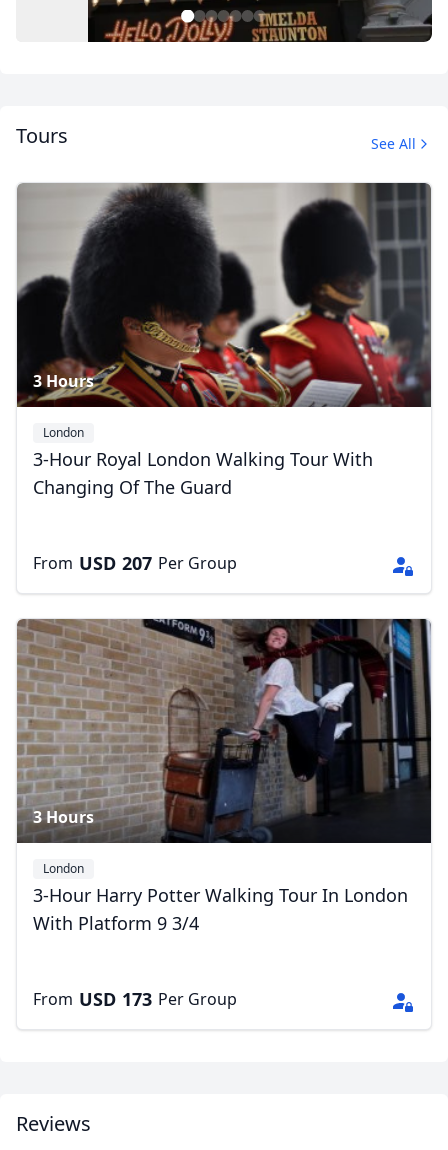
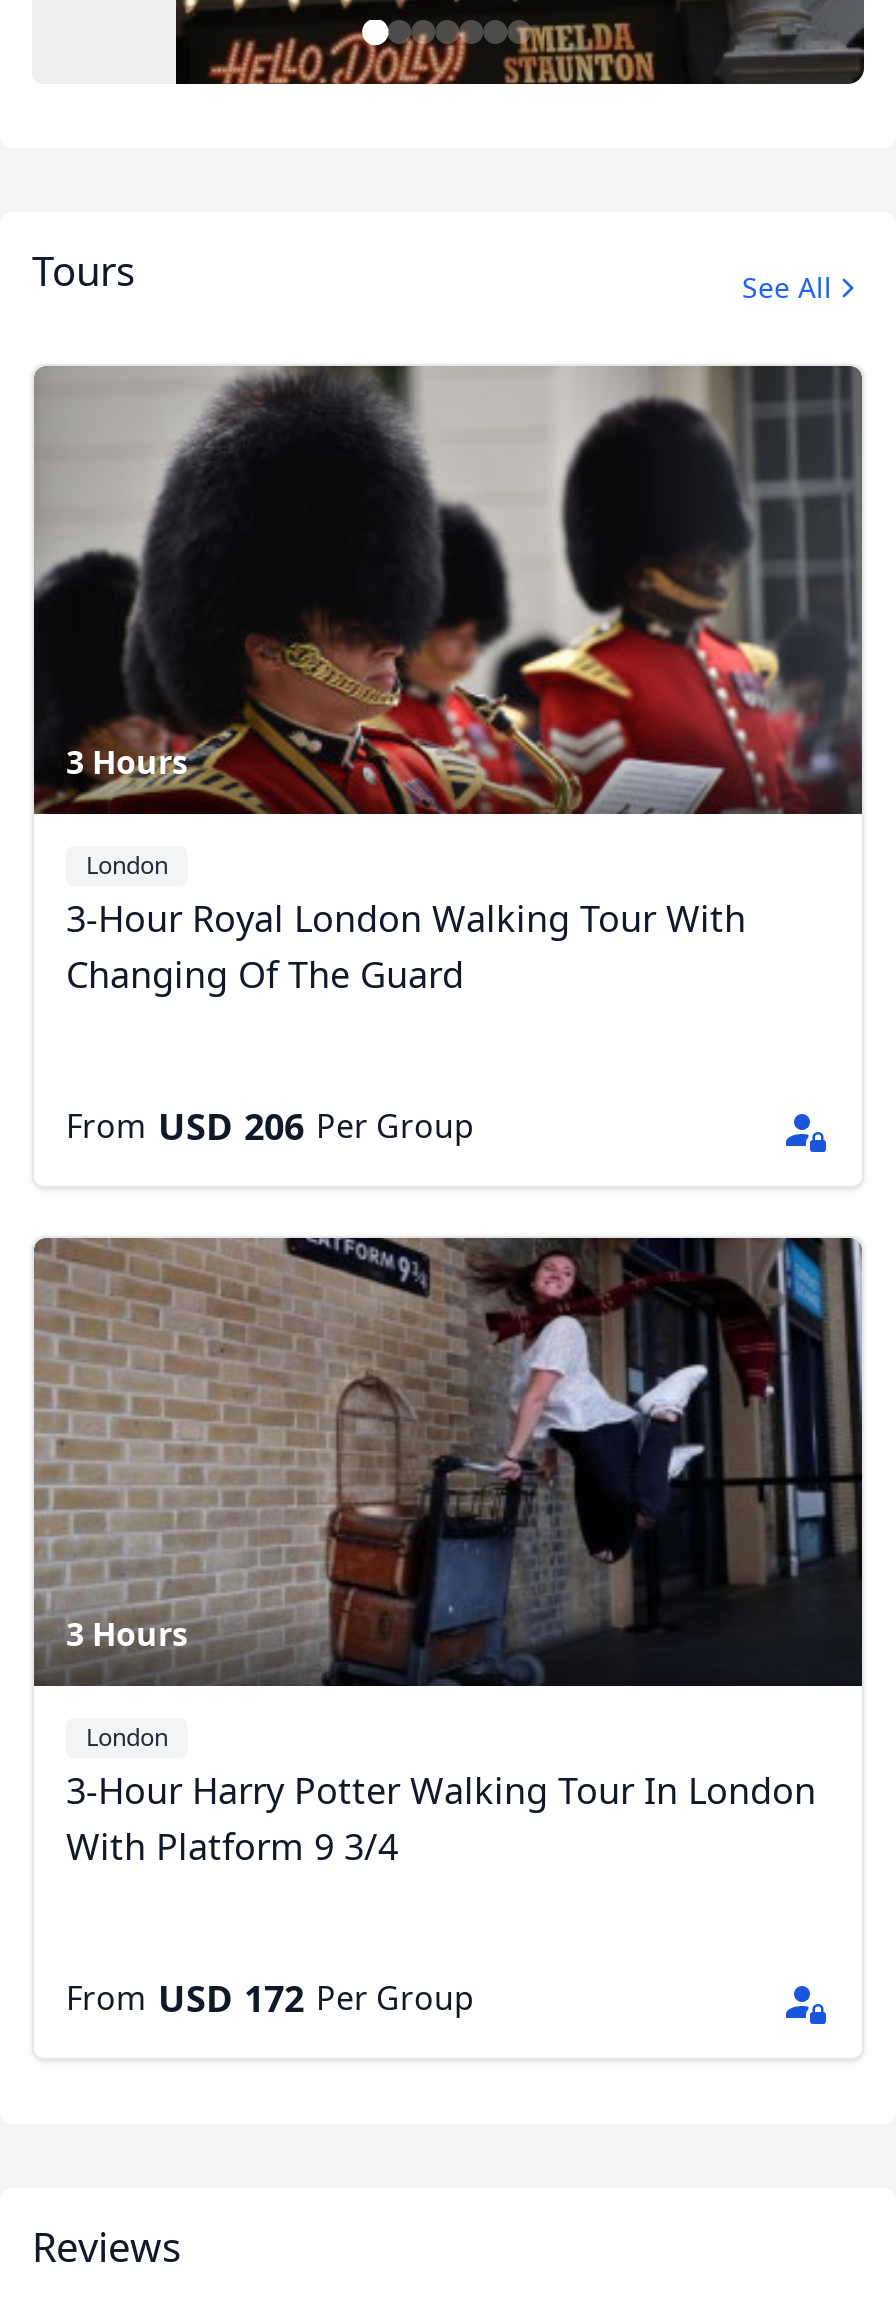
[33,551,237,575] From USD 207 Per Group -> [66,1103,474,1151] From USD 206 Per Group
[33,987,237,1011] From USD 173 Per Group -> [66,1975,474,2023] From USD 172 Per Group

